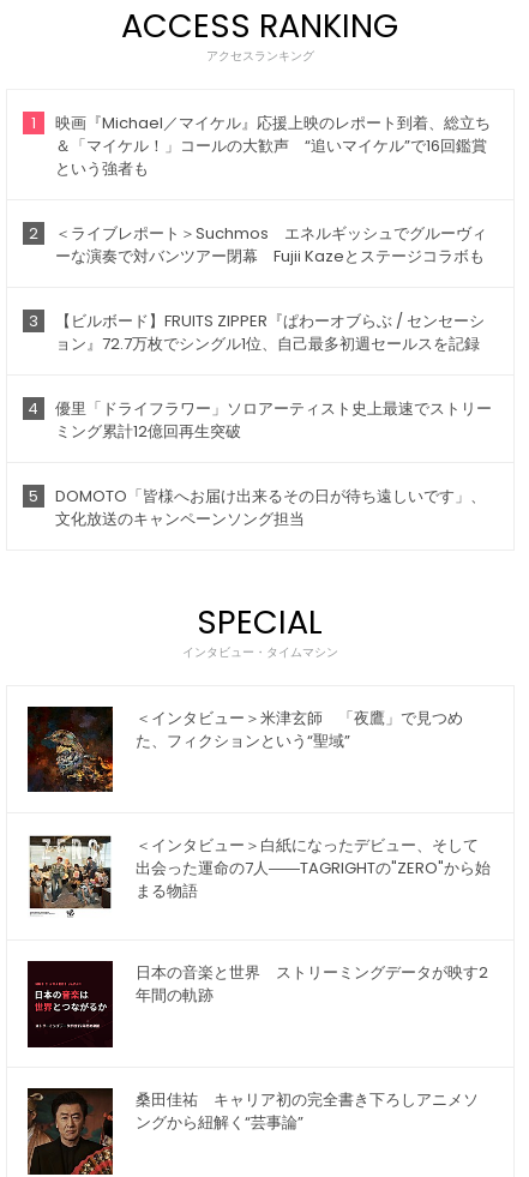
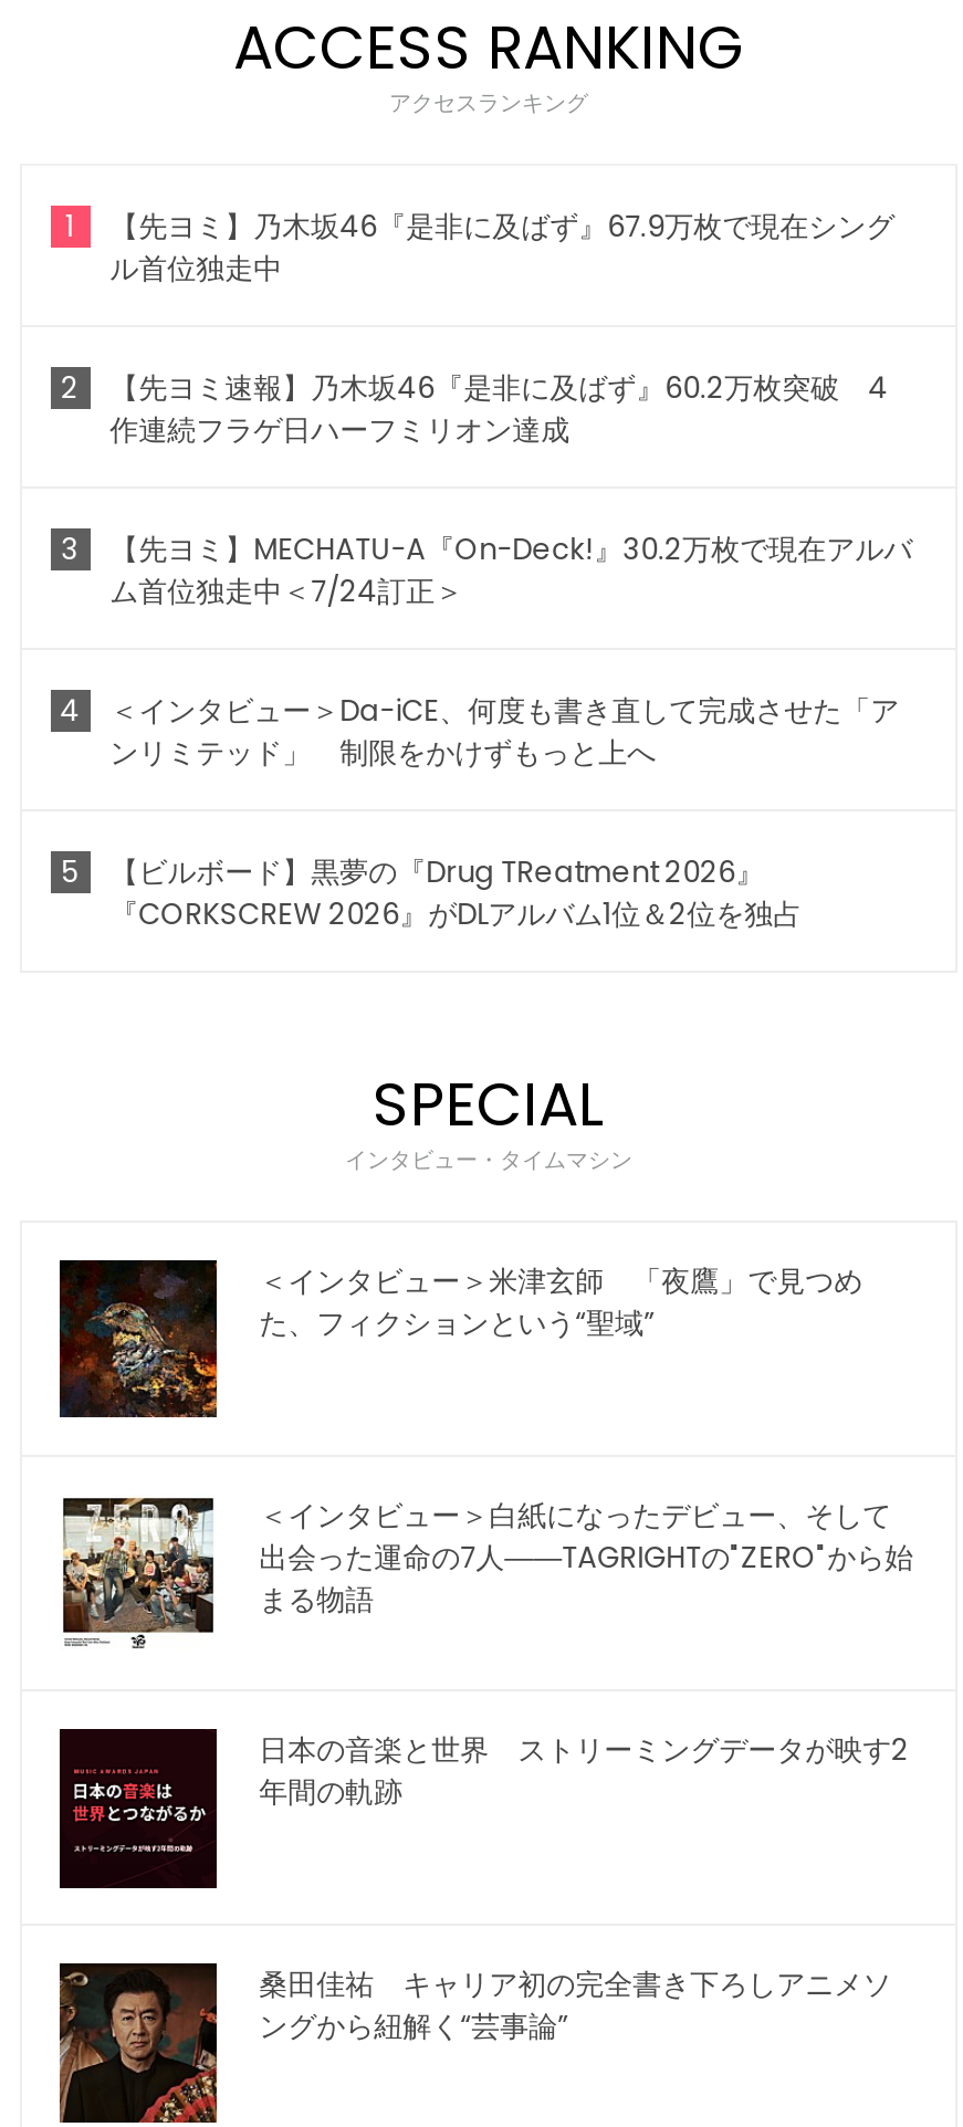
[55,111,490,180] 映画『Michael／マイケル』応援上映のレポート到着、総立ち | ＆「マイケル！」コールの大歓声 “追いマイケル”で16回鑑賞 | という強者も -> [110,205,895,289] 【先ヨミ】乃木坂46『是非に及ばず』67.9万枚で現在シング | ル首位独走中
[55,222,487,267] ＜ライブレポート＞Suchmos エネルギッシュでグルーヴィ | ーな演奏で対バンツアー閉幕 Fujii Kazeとステージコラボも -> [110,366,888,450] 【先ヨミ速報】乃木坂46『是非に及ばず』60.2万枚突破 4 | 作連続フラゲ日ハーフミリオン達成
[55,309,484,355] 【ビルボード】FRUITS ZIPPER『ぱわーオブらぶ / センセーシ | ョン』72.7万枚でシングル1位、自己最多初週セールスを記録 -> [110,528,912,612] 【先ヨミ】MECHATU-A『On-Deck!』30.2万枚で現在アルバ | ム首位独走中＜7/24訂正＞
[55,397,491,442] 優里「ドライフラワー」ソロアーティスト史上最速でストリー | ミング累計12億回再生突破 -> [110,689,899,773] ＜インタビュー＞Da-iCE、何度も書き直して完成させた「ア | ンリミテッド」 制限をかけずもっと上へ
[55,484,485,530] DOMOTO「皆様へお届け出来るその日が待ち遠しいです」、 | 文化放送のキャンペーンソング担当 -> [110,851,802,935] 【ビルボード】黒夢の『Drug TReatment 2026』 | 『CORKSCREW 2026』がDLアルバム1位＆2位を独占

